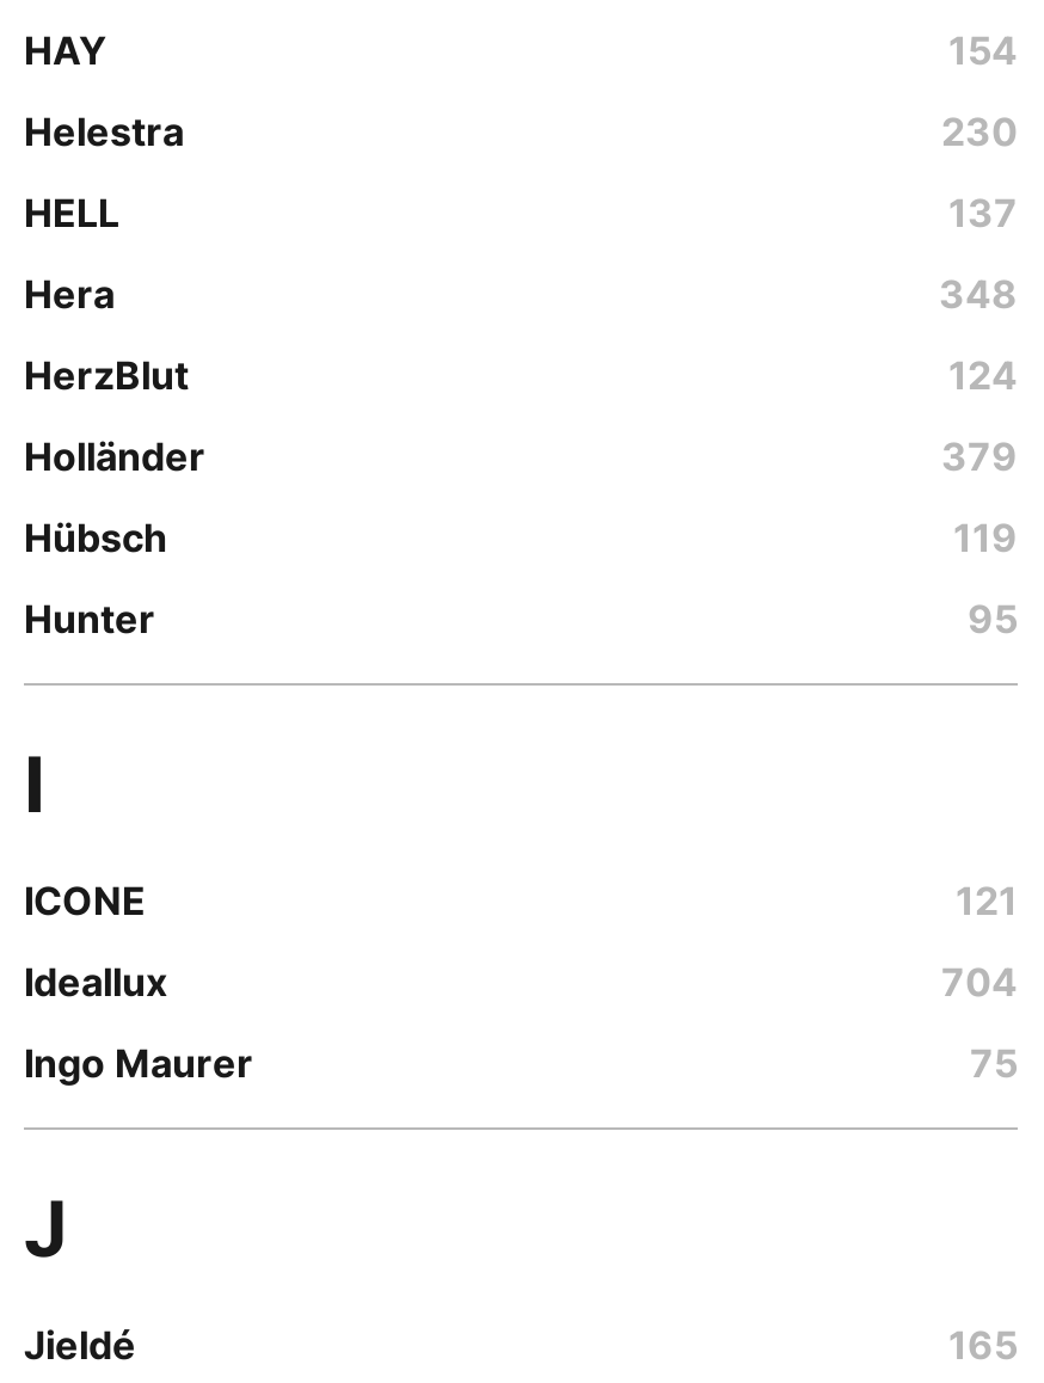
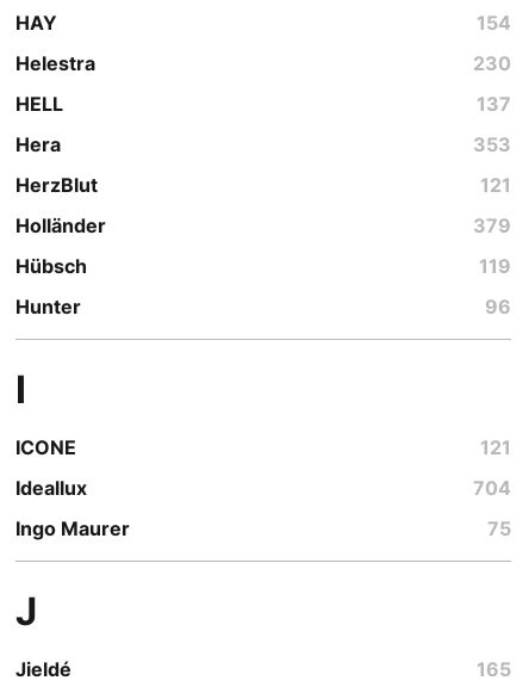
[939,269,1018,317] 348 -> [473,132,511,156] 353
[948,350,1018,398] 124 -> [480,172,511,196] 121
[968,594,1018,642] 95 -> [485,294,511,318] 96

